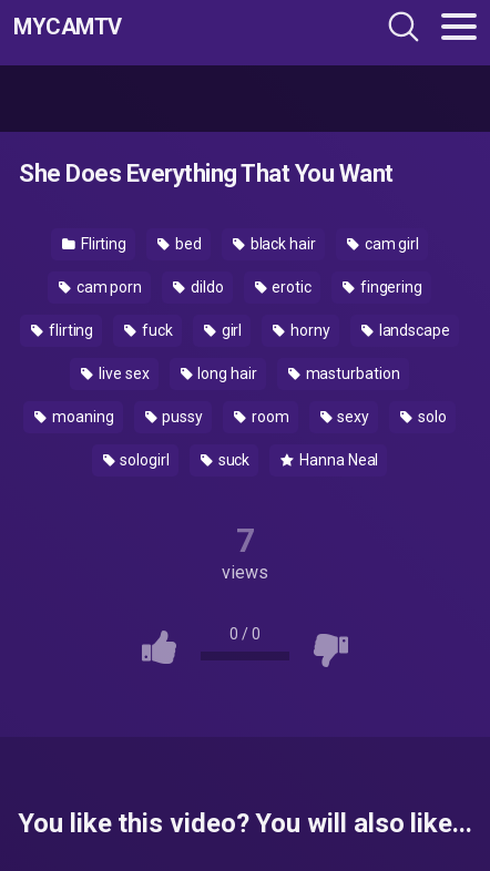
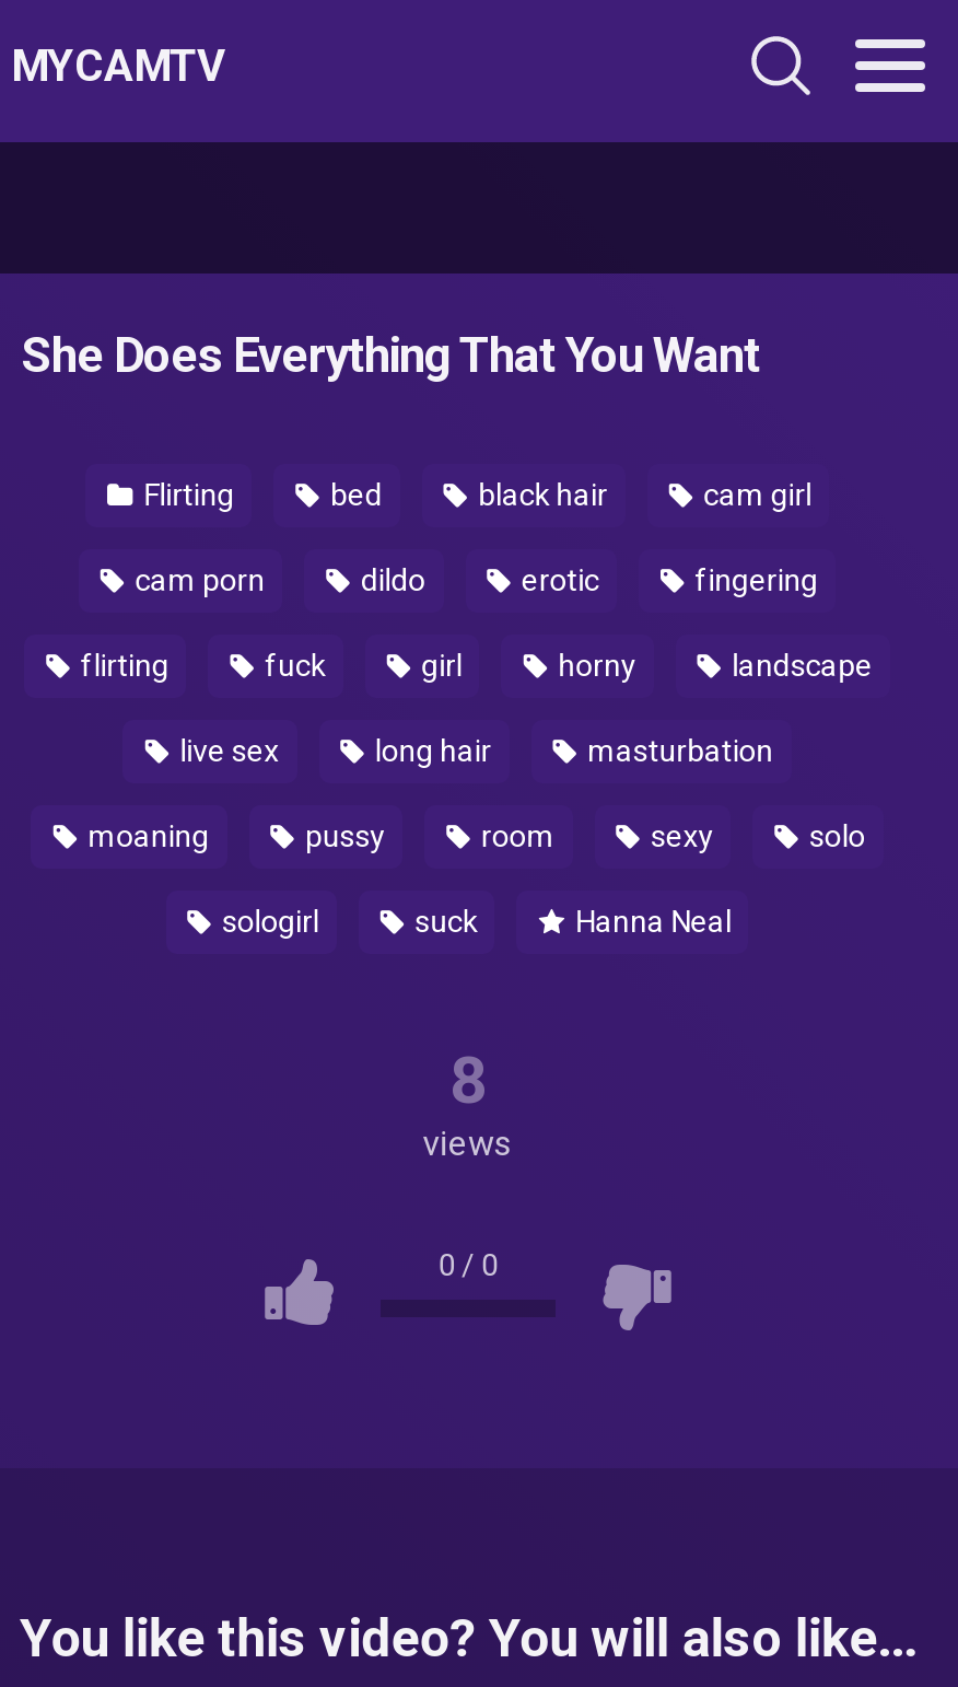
[236,521,254,560] 7 -> [449,1042,487,1118] 8

